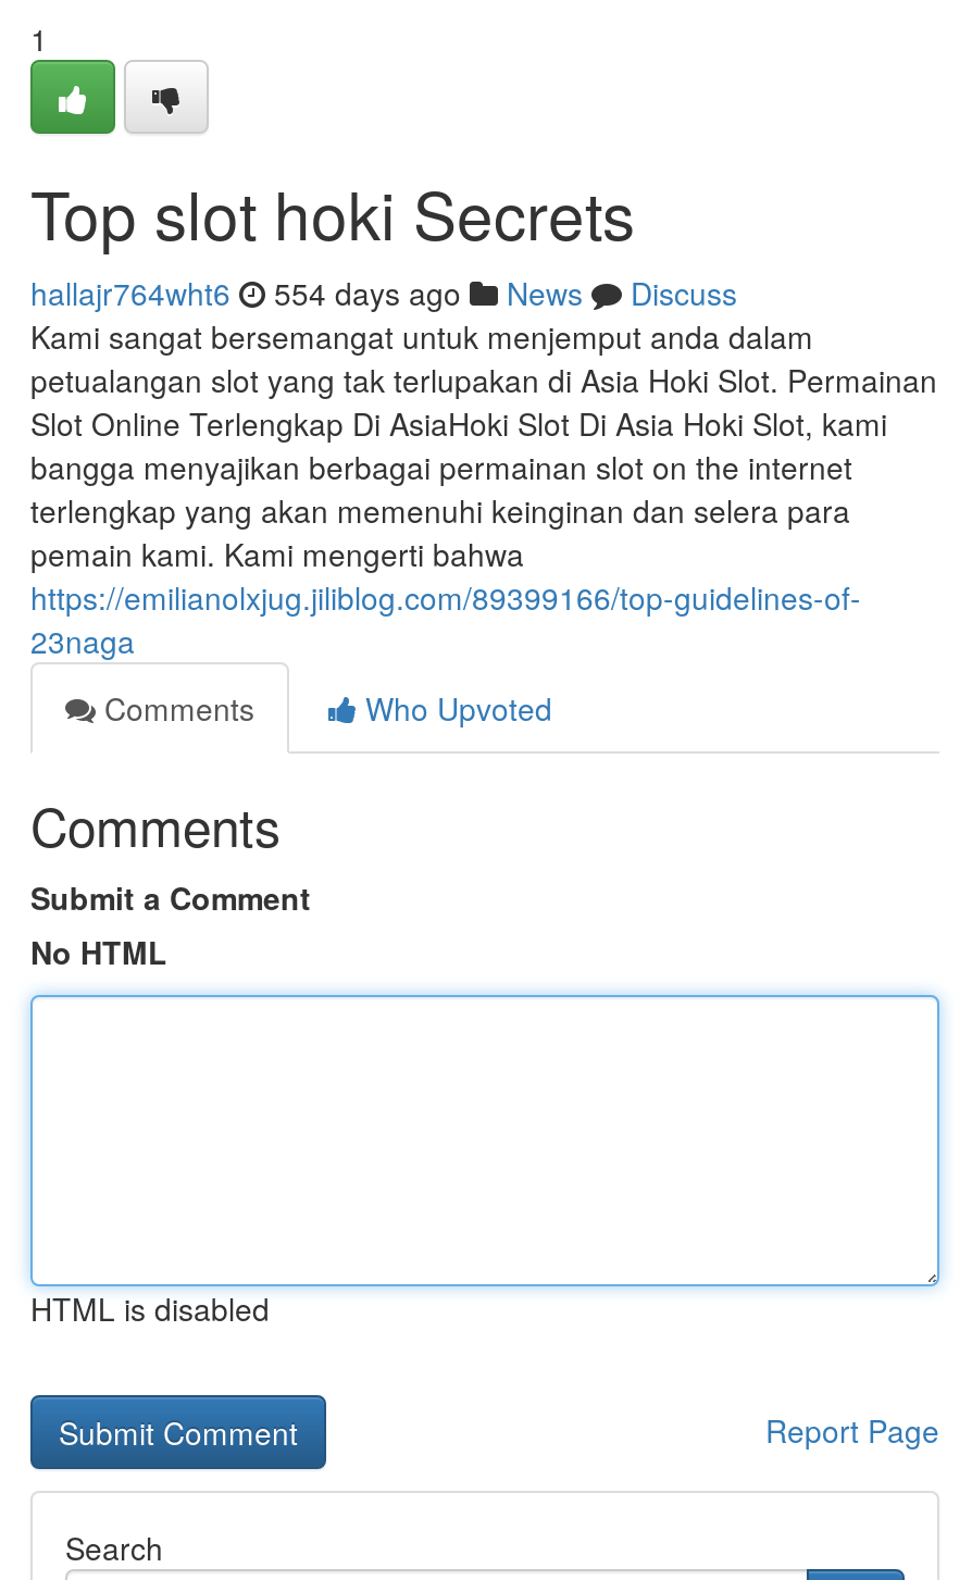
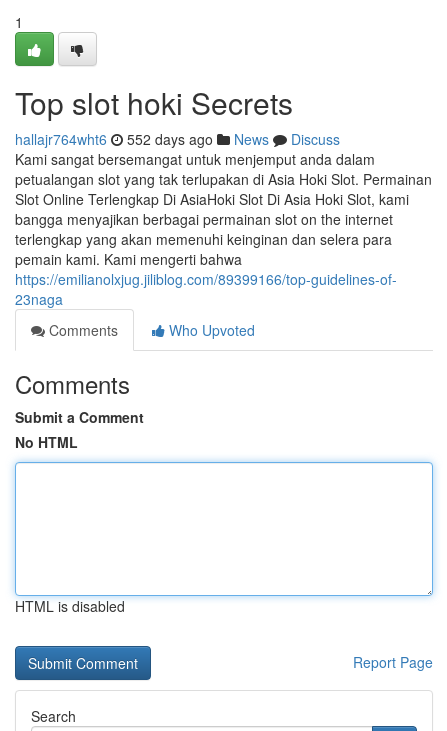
[30,271,737,314] hallajr764wht6 554 days ago News Discuss -> [15,129,340,149] hallajr764wht6 552 days ago News Discuss

